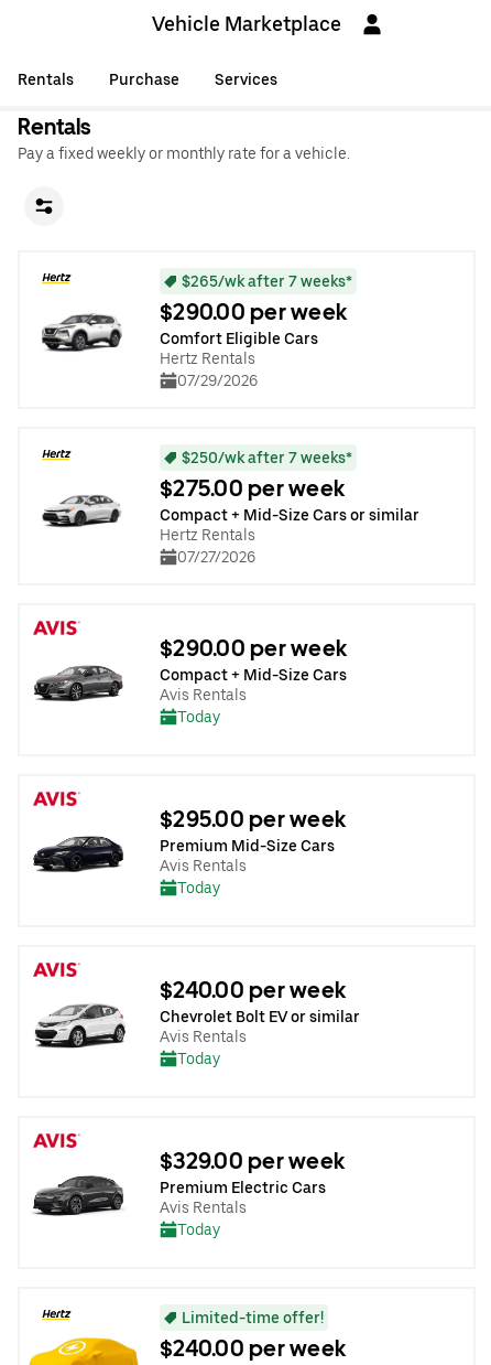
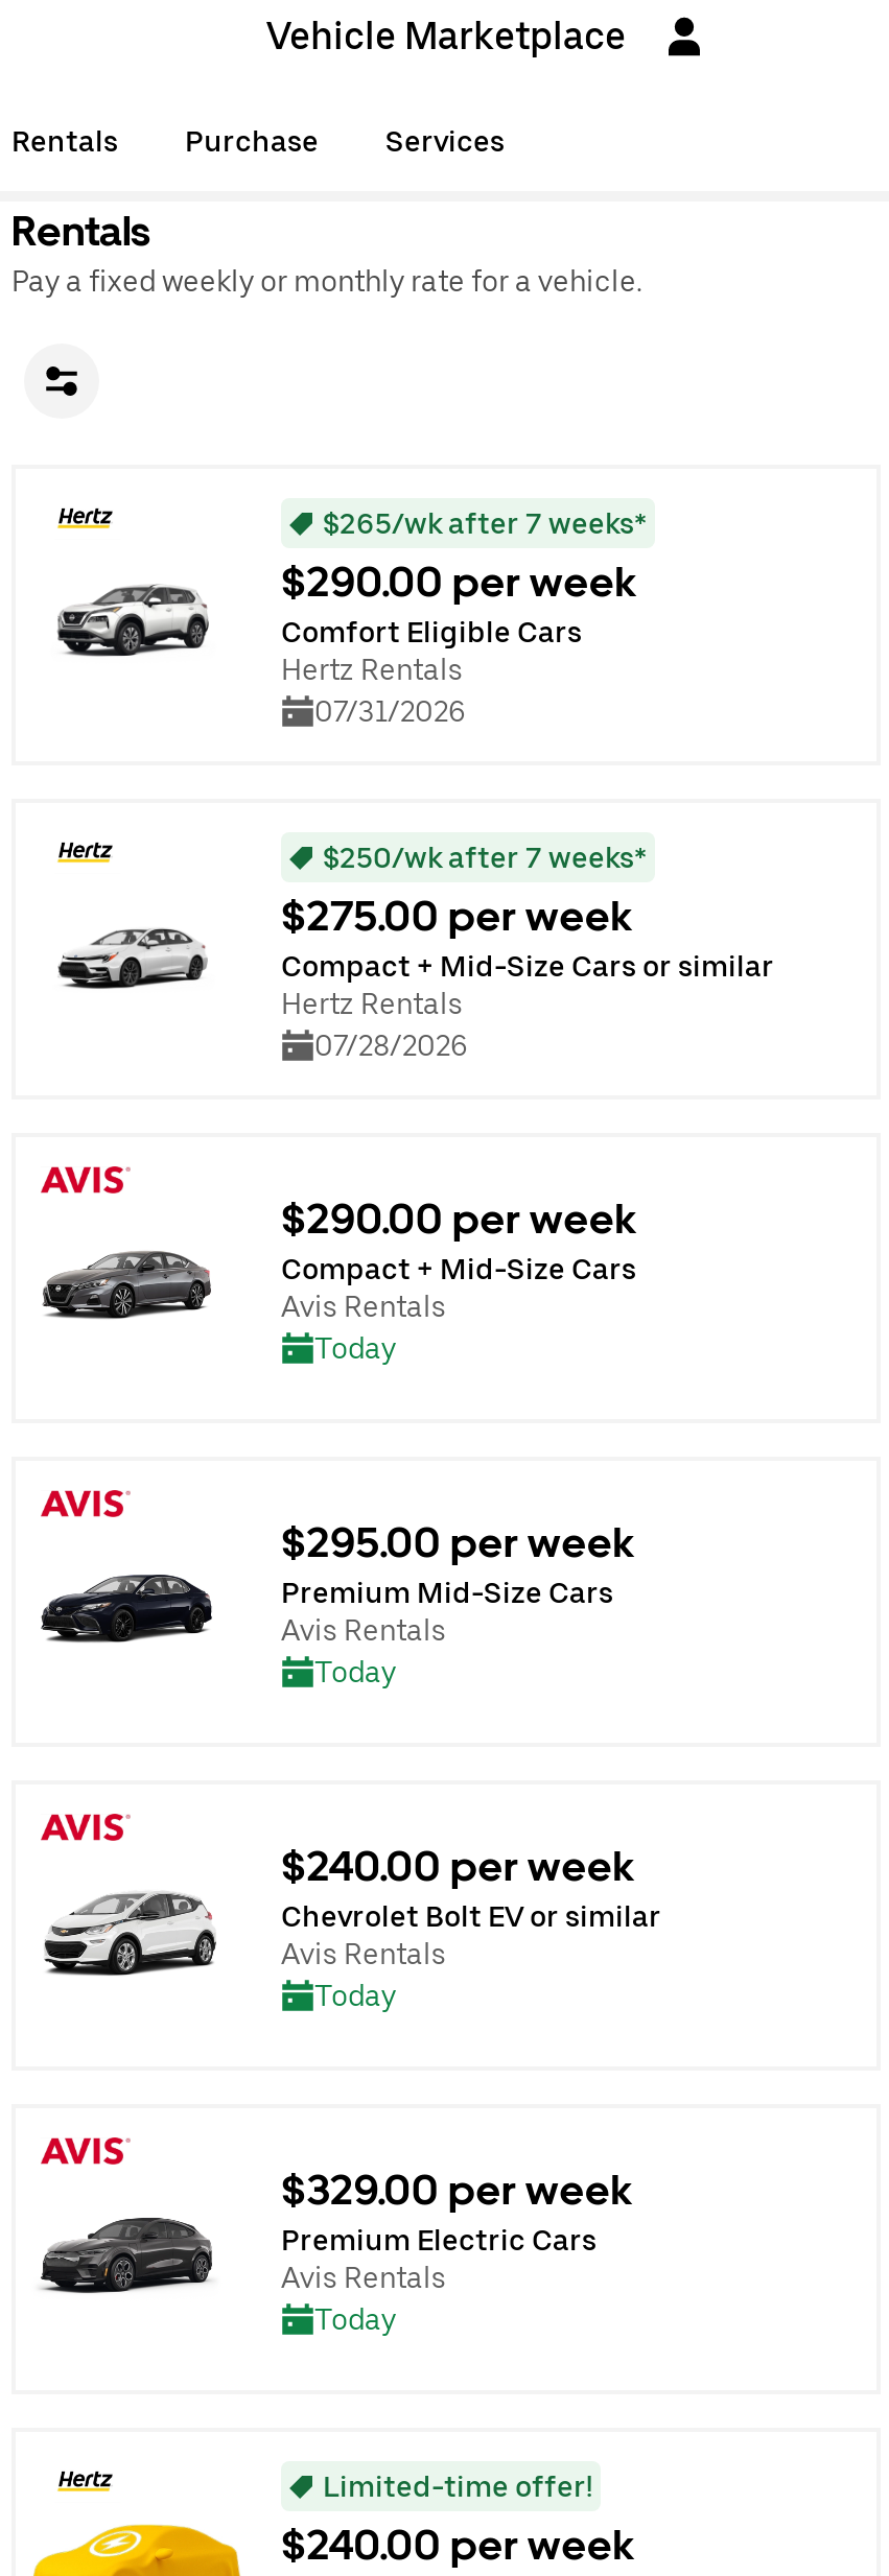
[177,372,258,389] 07/29/2026 -> [314,694,465,728] 07/31/2026
[177,548,255,566] 07/27/2026 -> [314,1029,467,1062] 07/28/2026

